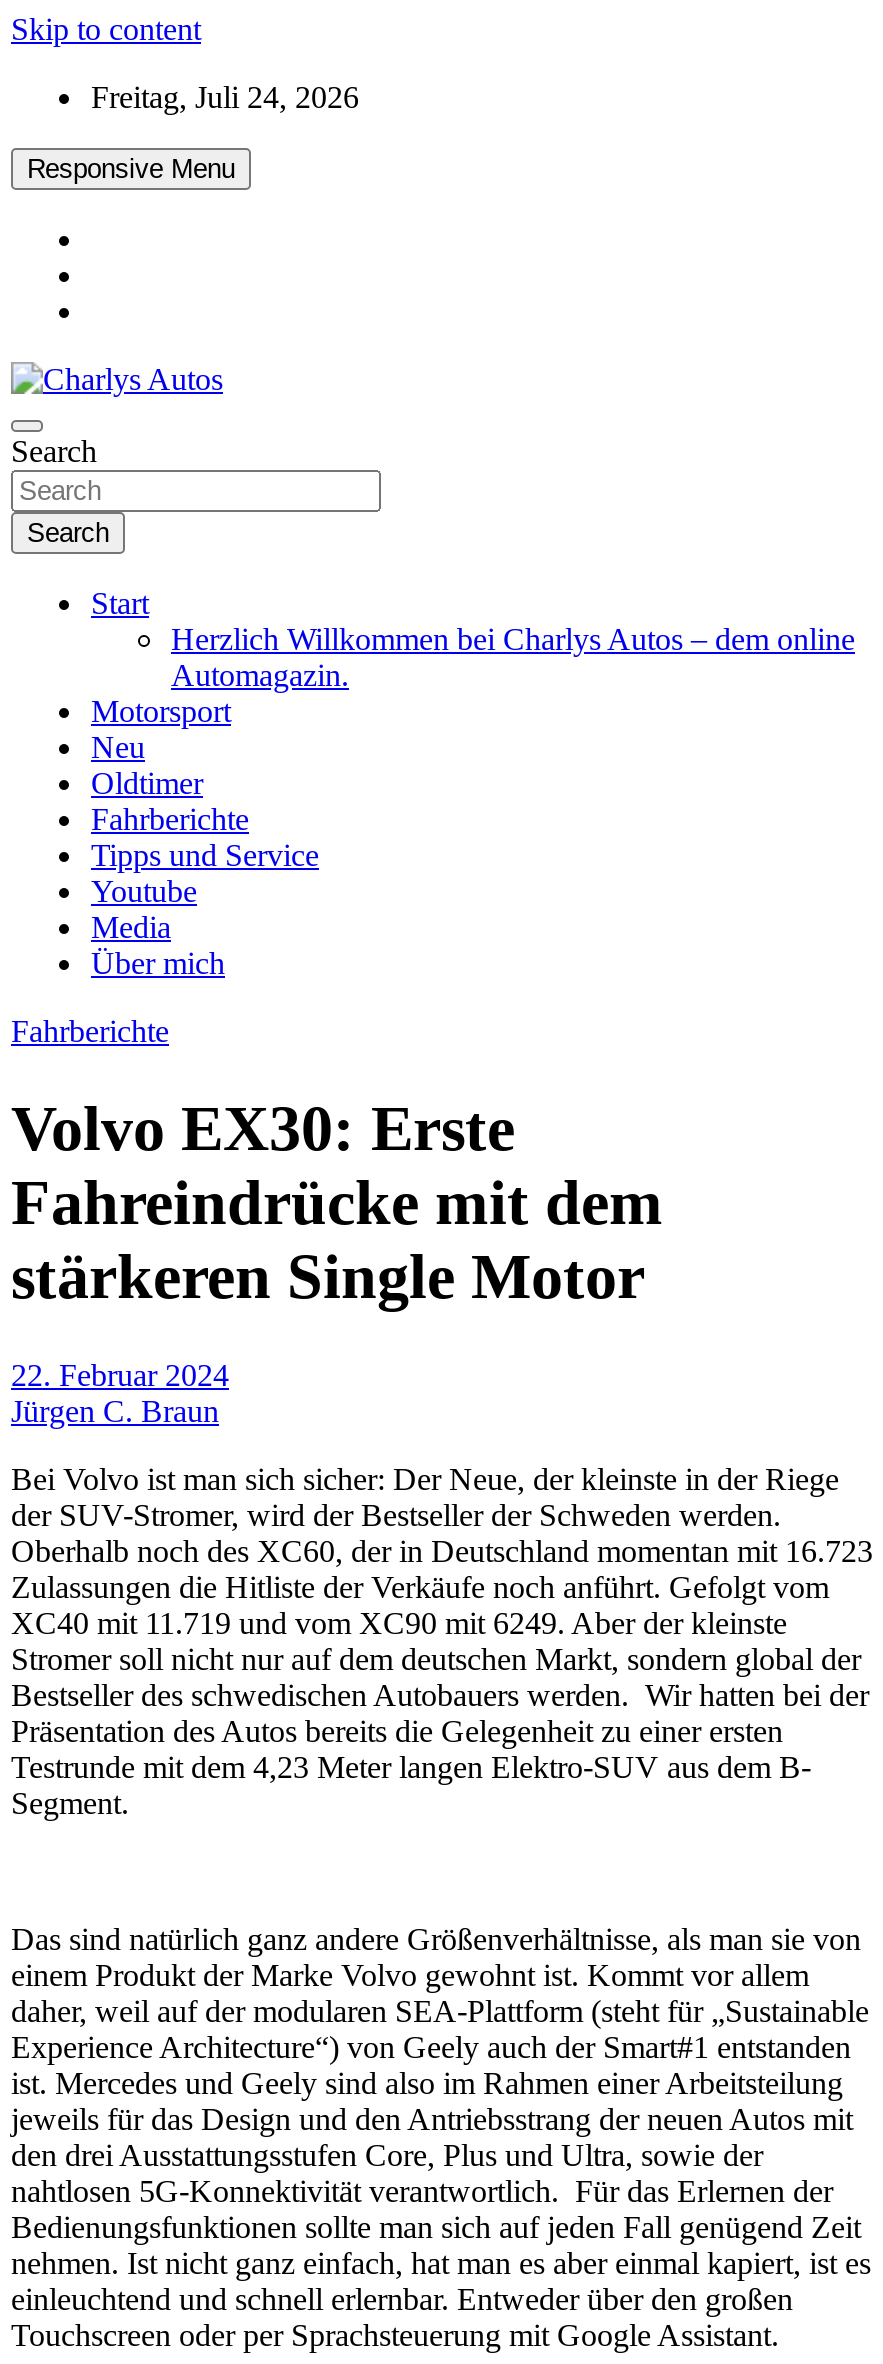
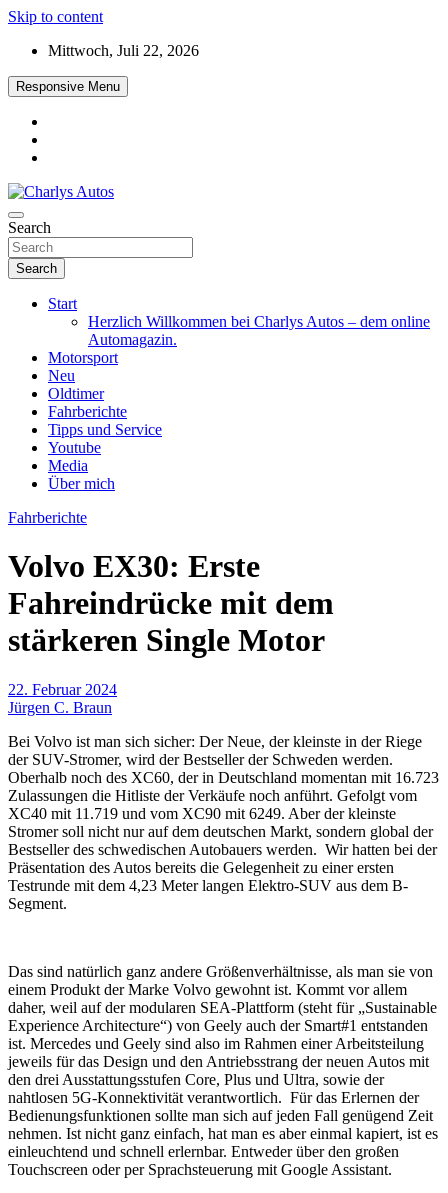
[91,80,359,114] Freitag, Juli 24, 2026 -> [48,42,199,59] Mittwoch, Juli 22, 2026

